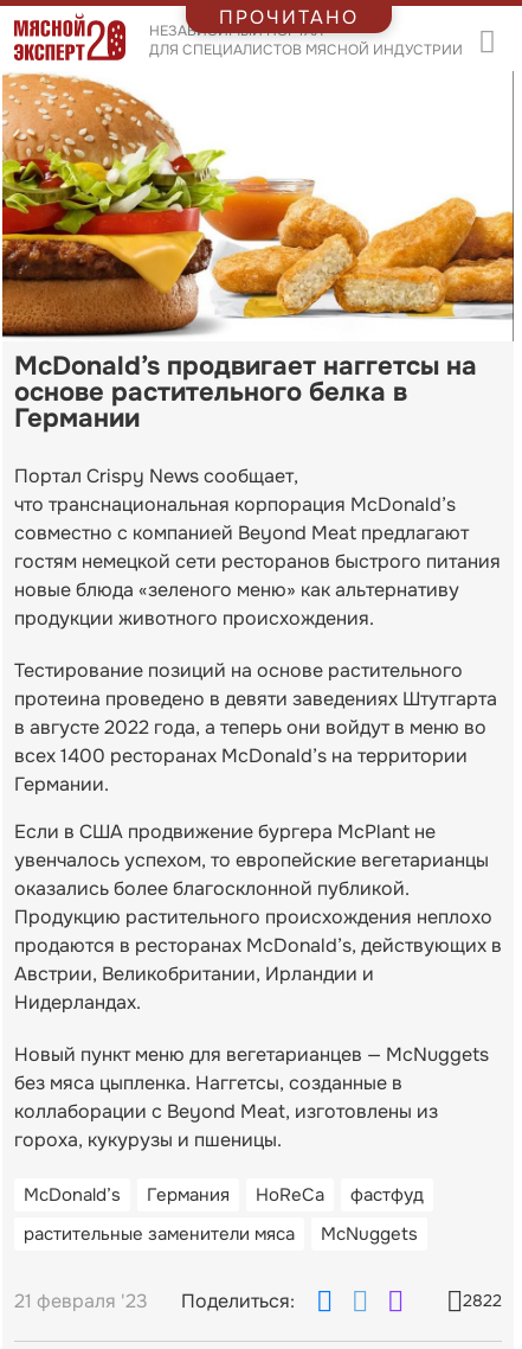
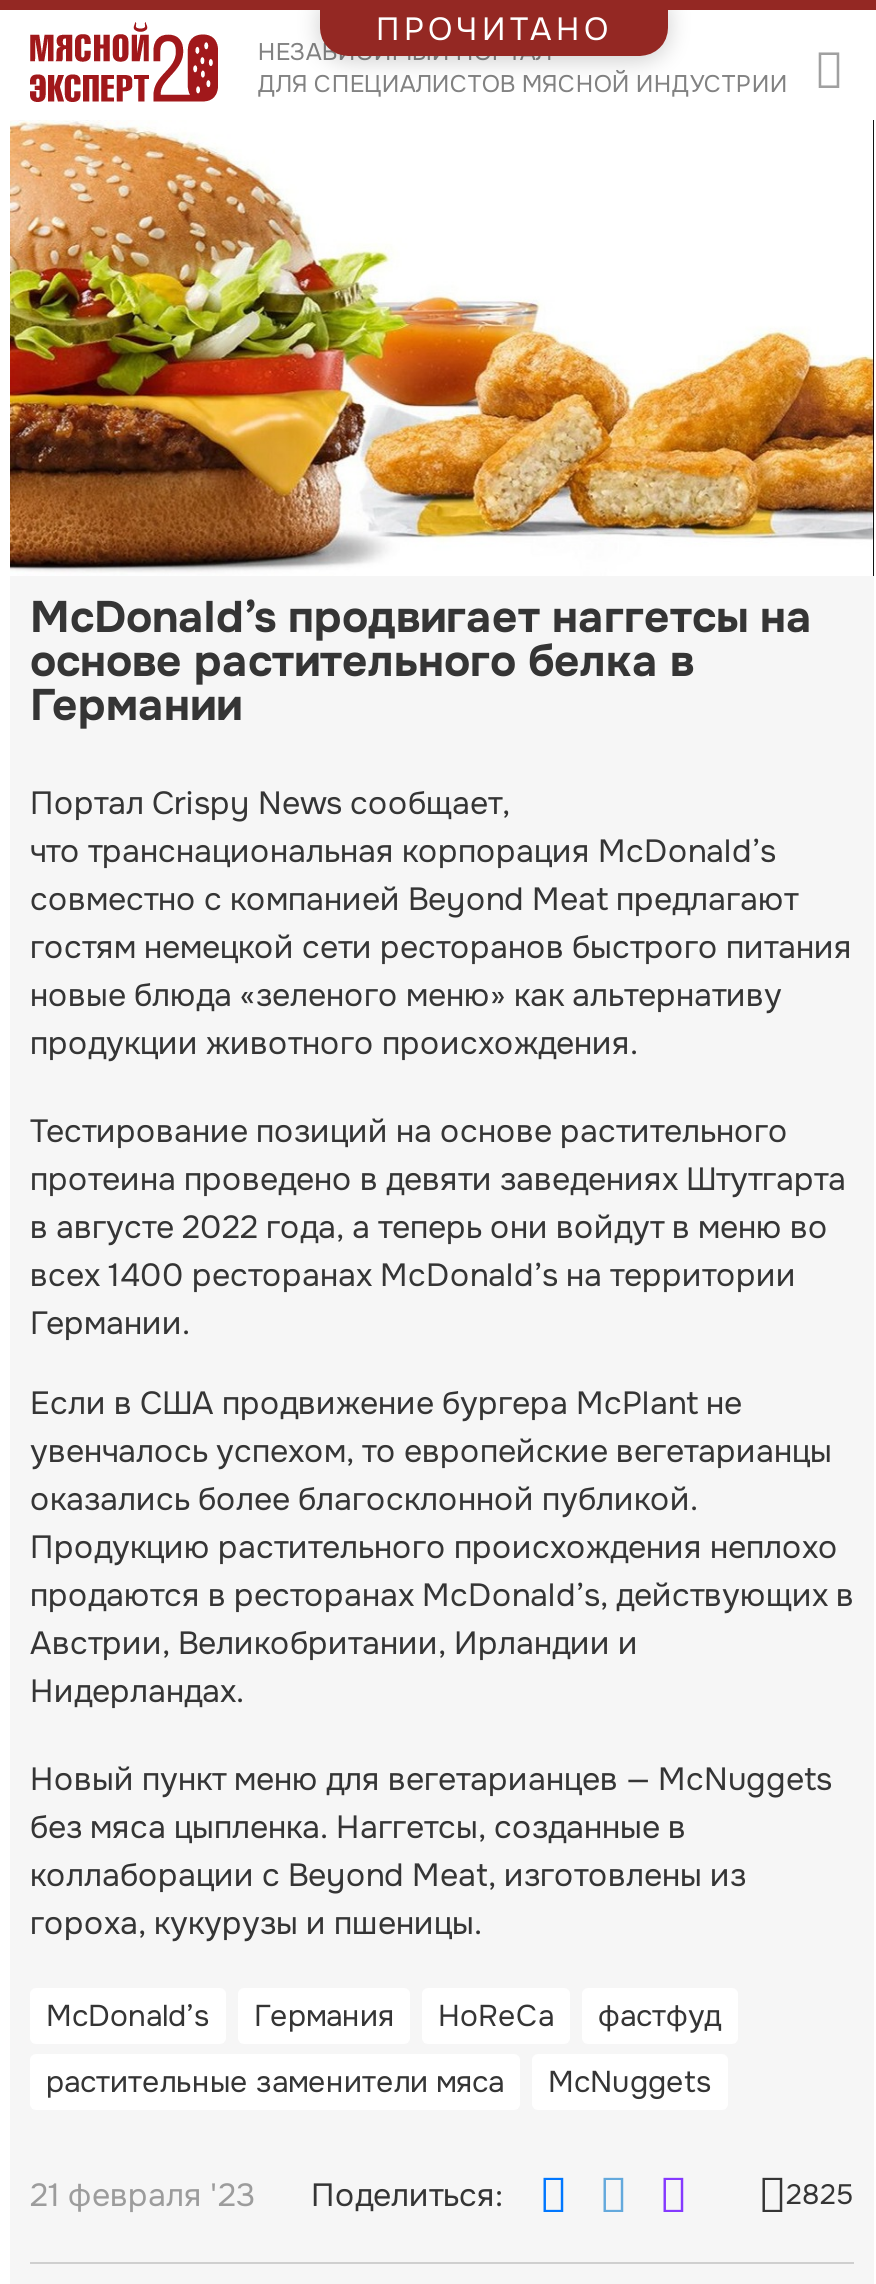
[463,1290,502,1312] 2822 -> [786,2177,854,2213] 2825

